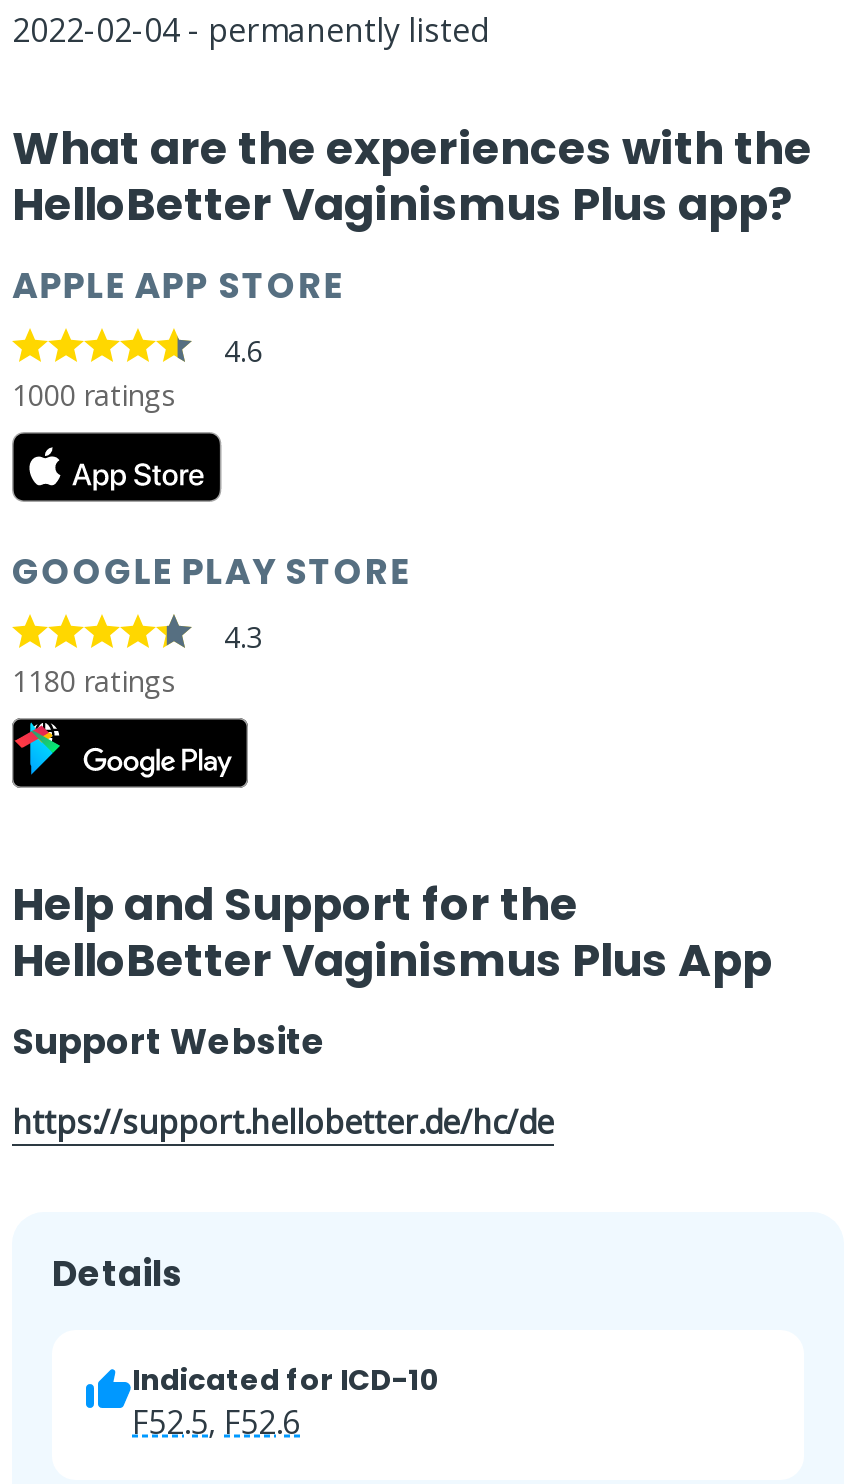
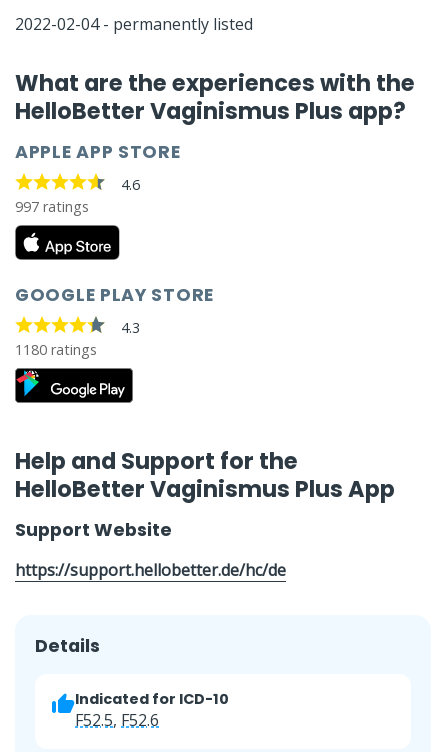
[12,377,176,415] 1000 ratings -> [15,197,89,216] 997 ratings

